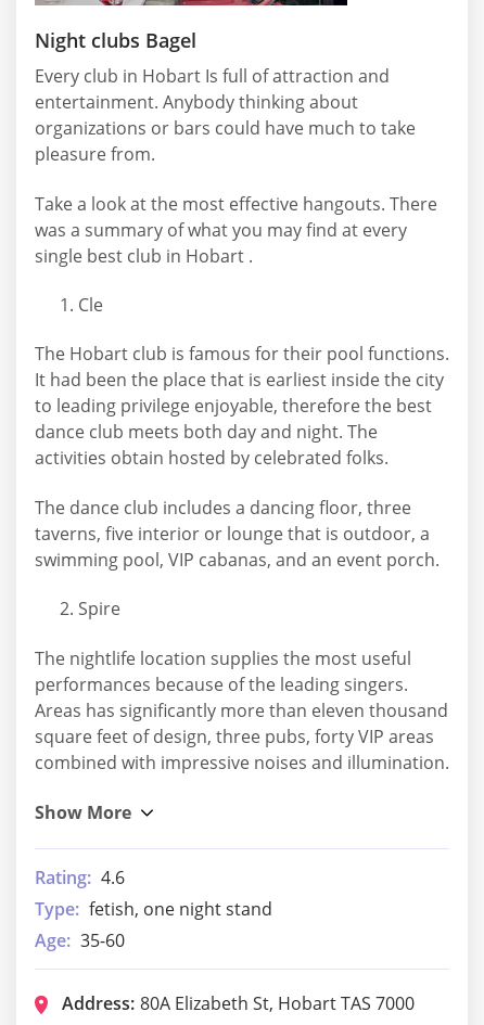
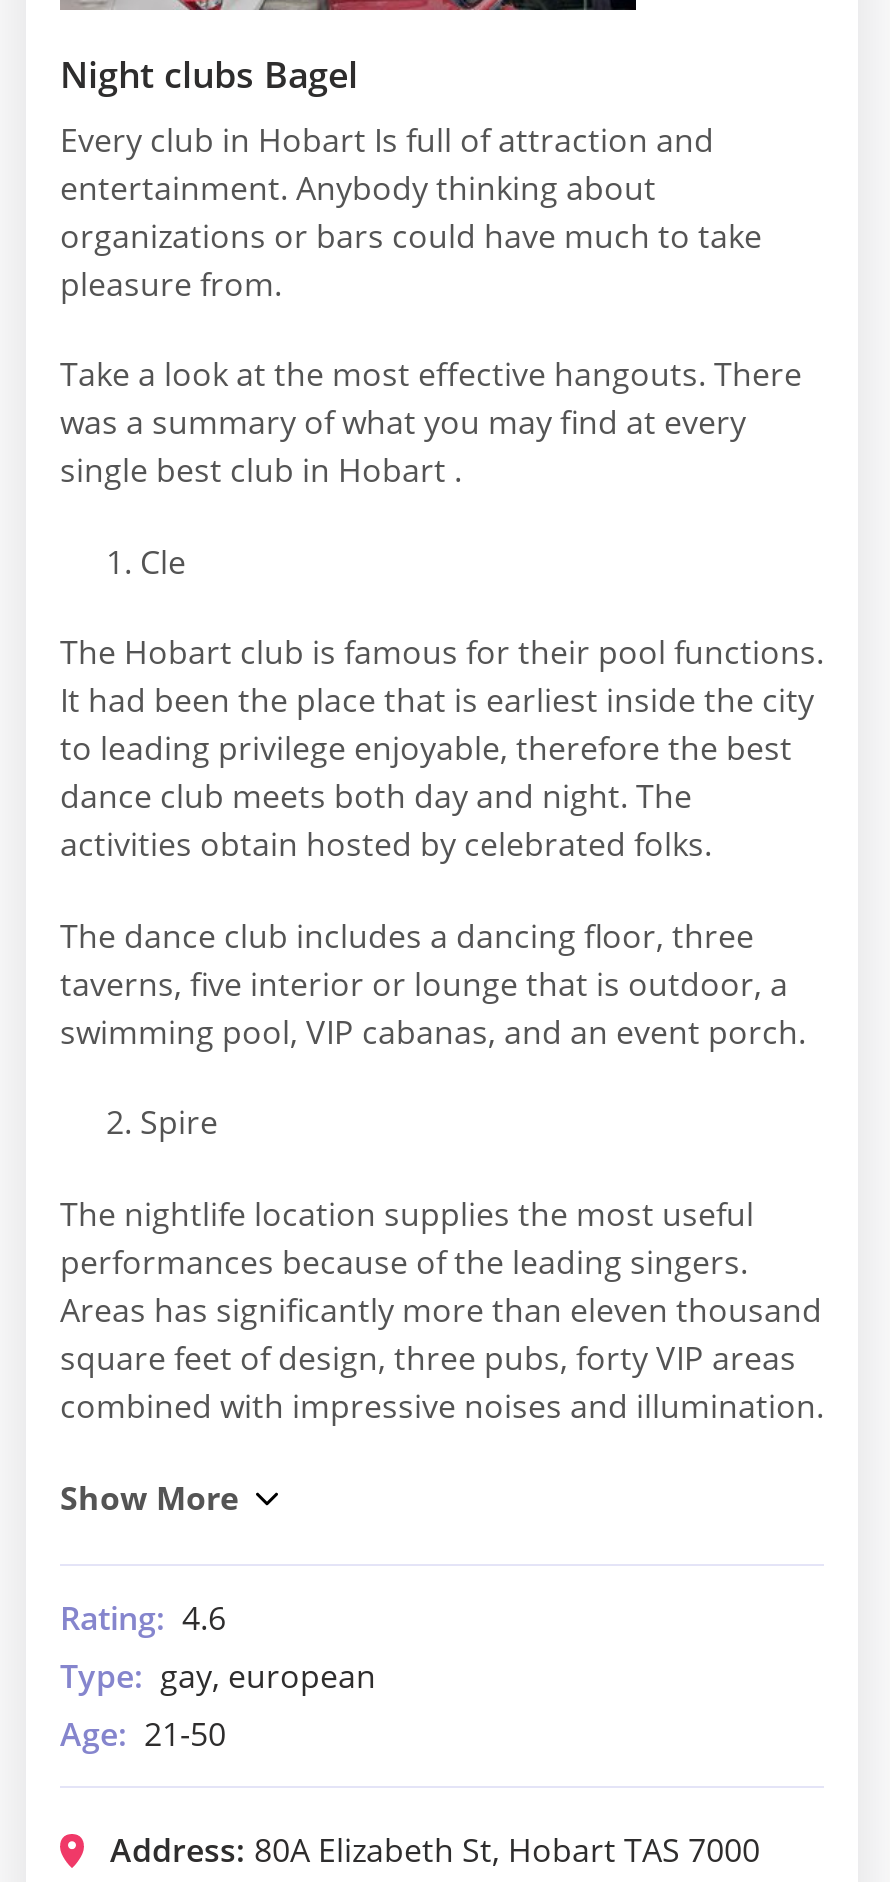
[35,897,272,953] Type: fetish, one night stand | Age: 35-60 -> [60,1654,376,1756] Type: gay, european | Age: 21-50

